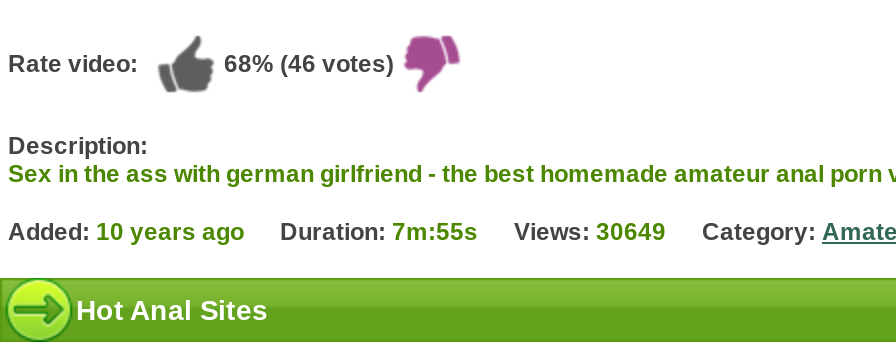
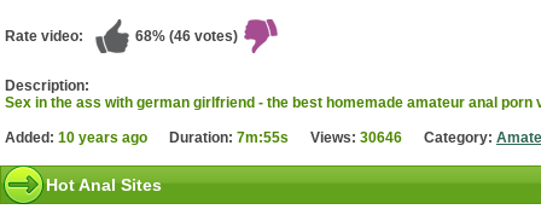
[508,217,666,245] Views: 30649 -> [307,129,402,146] Views: 30646

